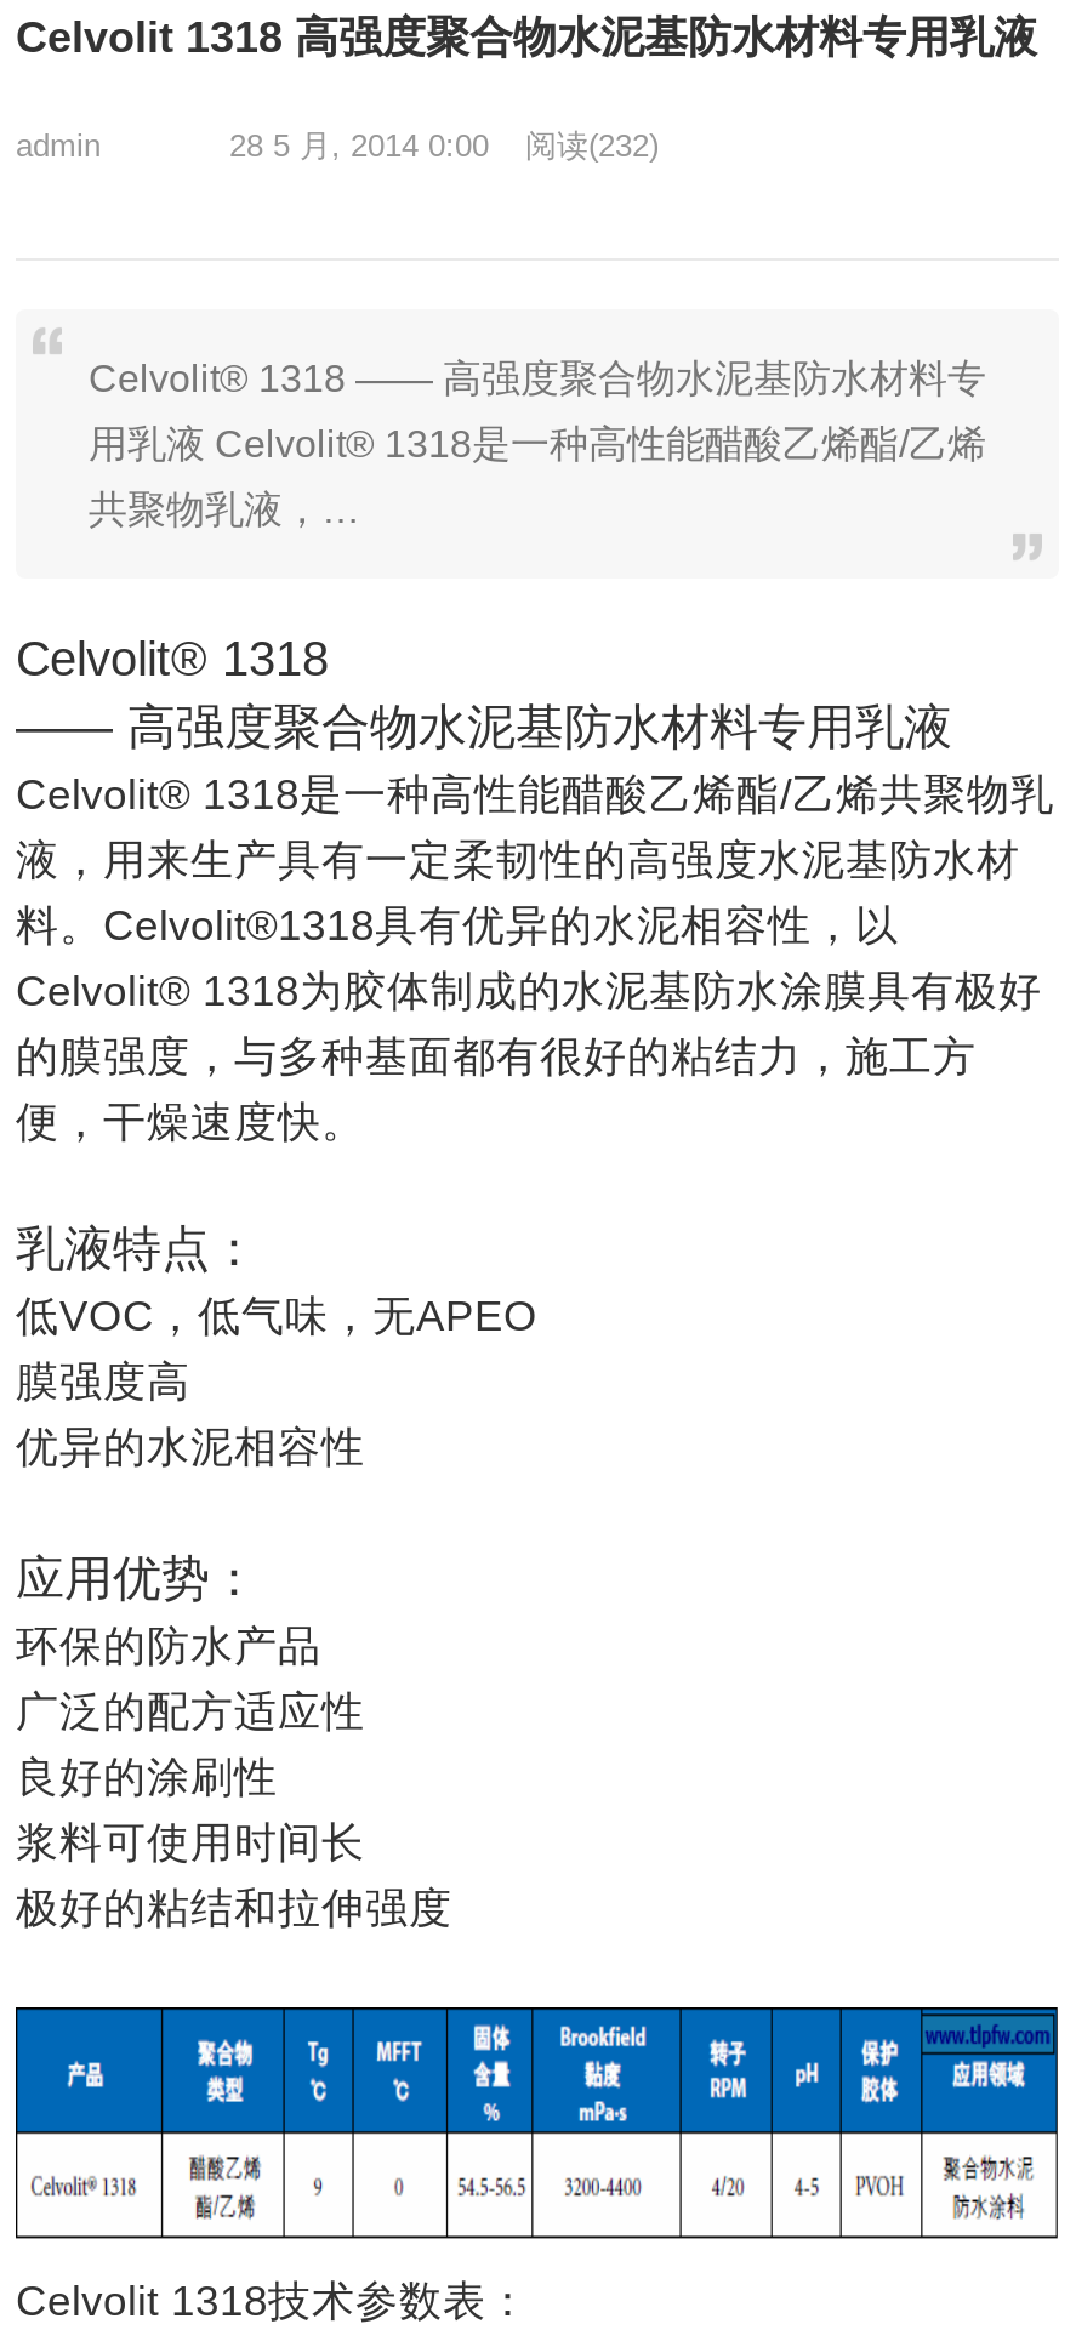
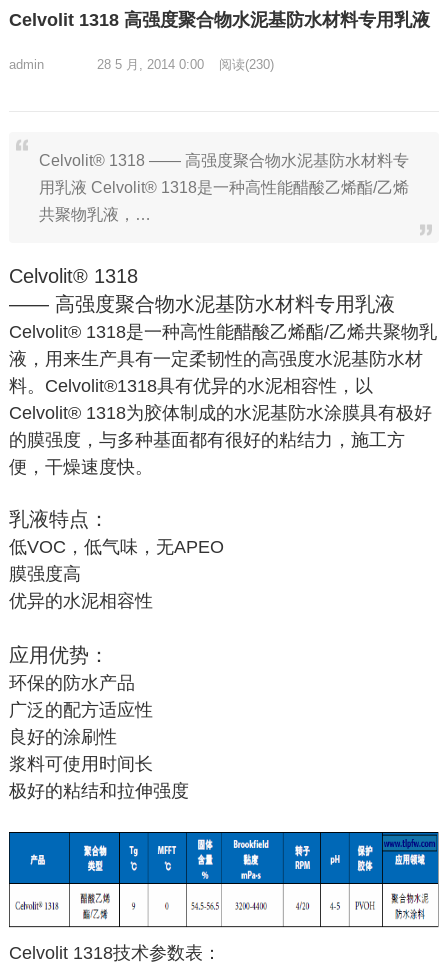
[229,127,659,164] 28 5 月, 2014 0:00 阅读(232) -> [97,57,274,72] 28 5 月, 2014 0:00 阅读(230)

